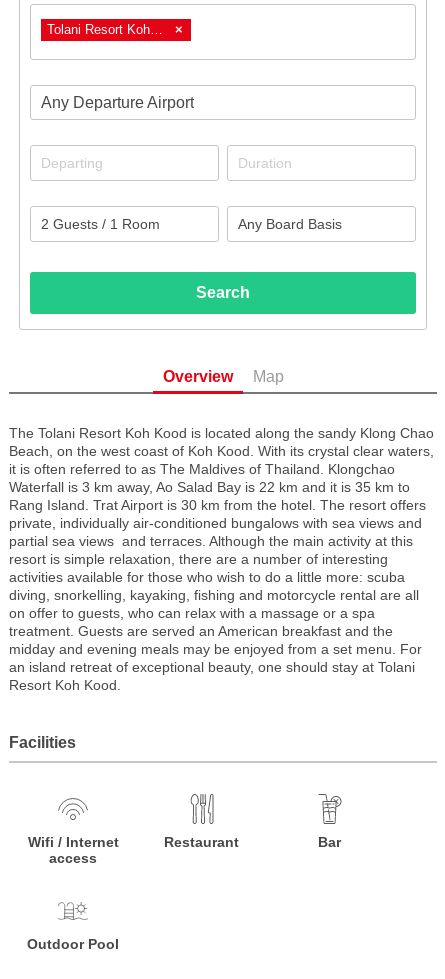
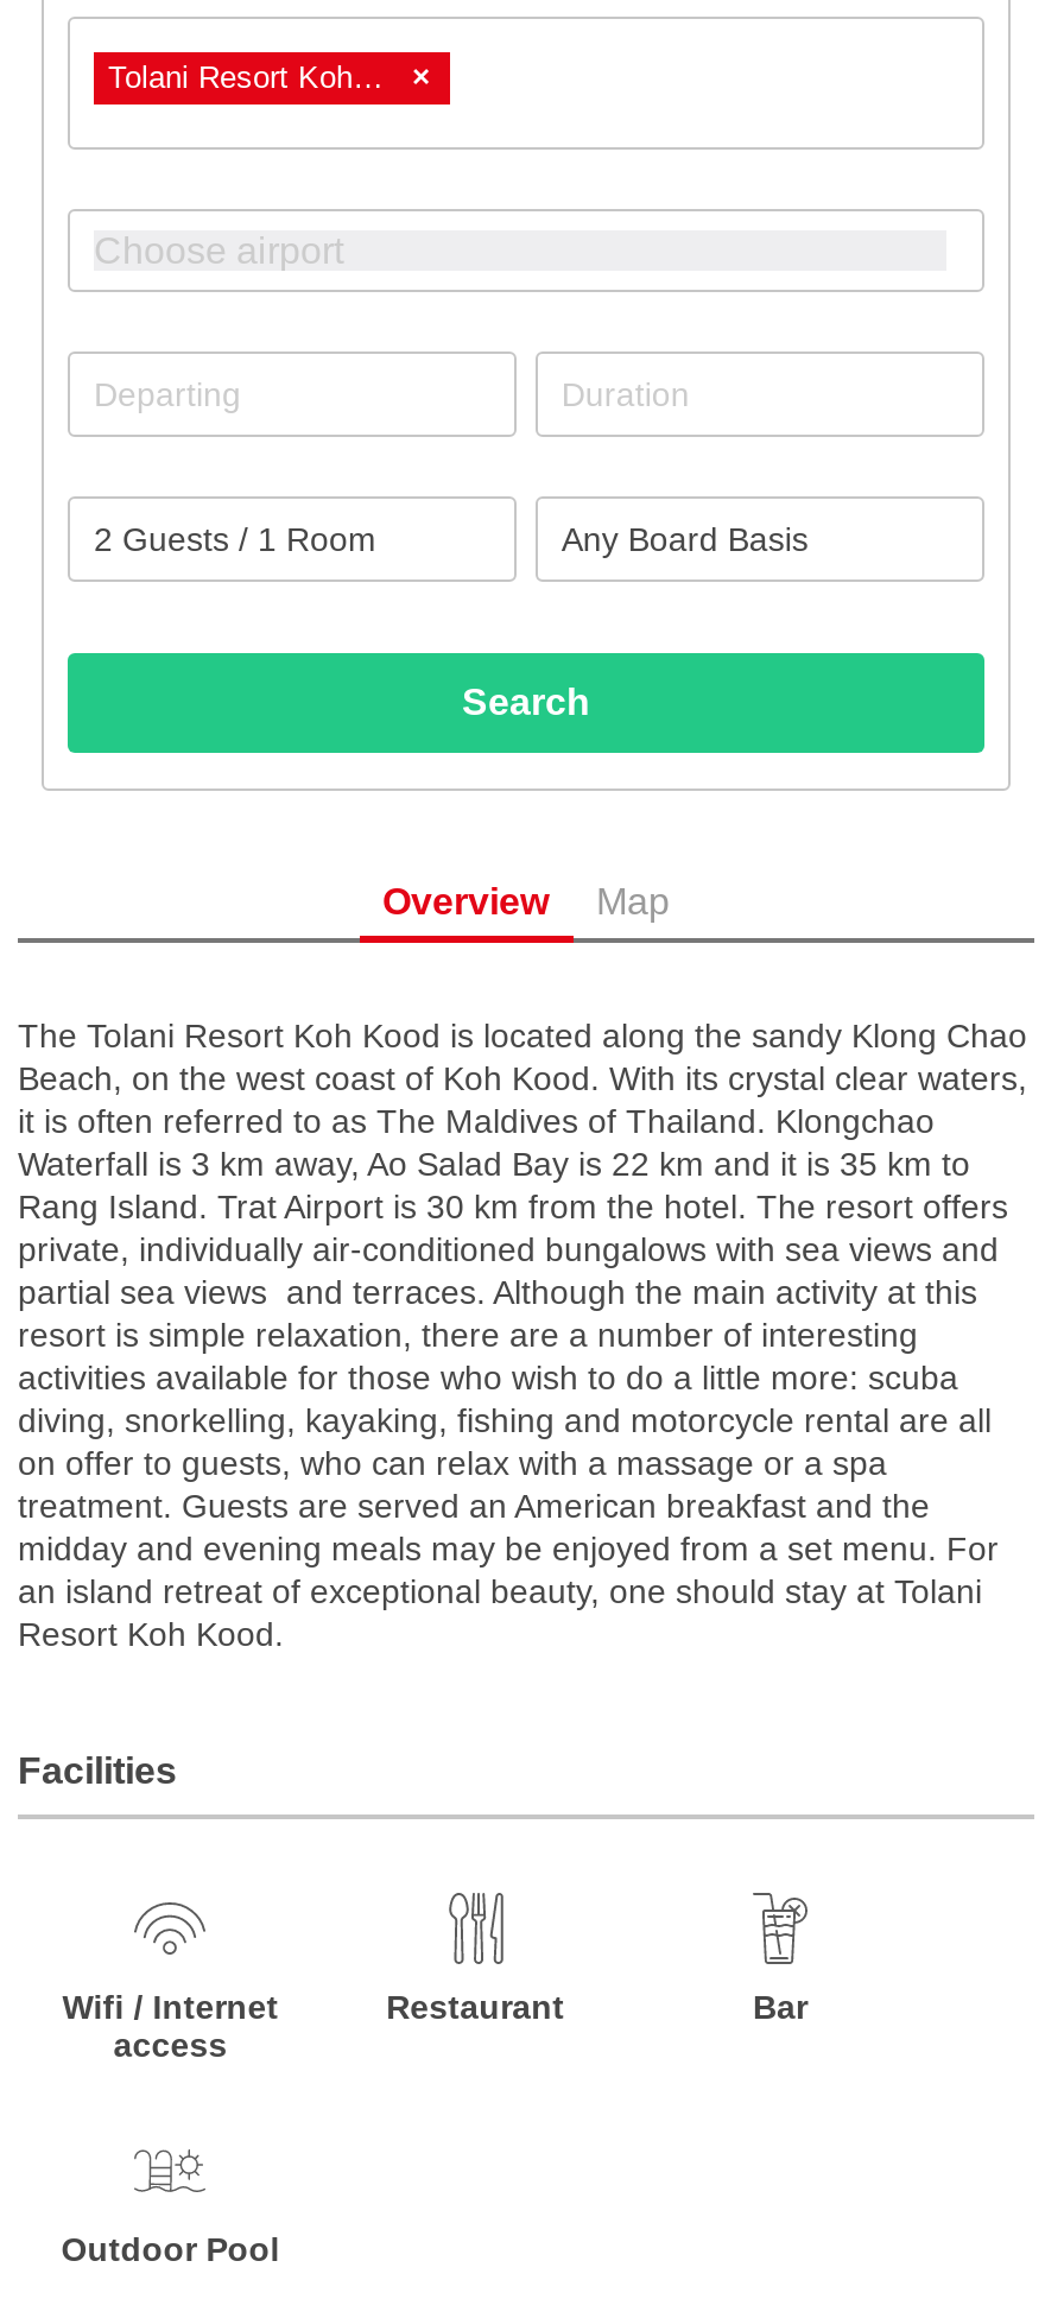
[41,93,194,110] Any Departure Airport -> none

